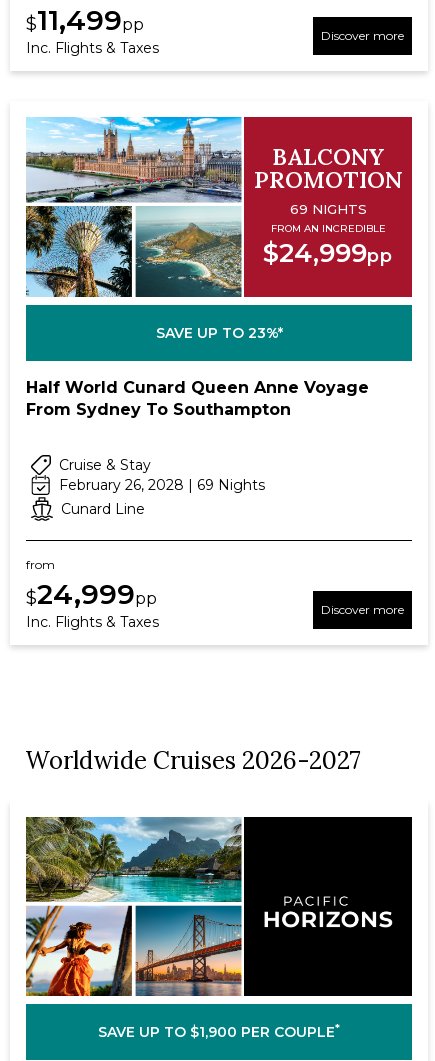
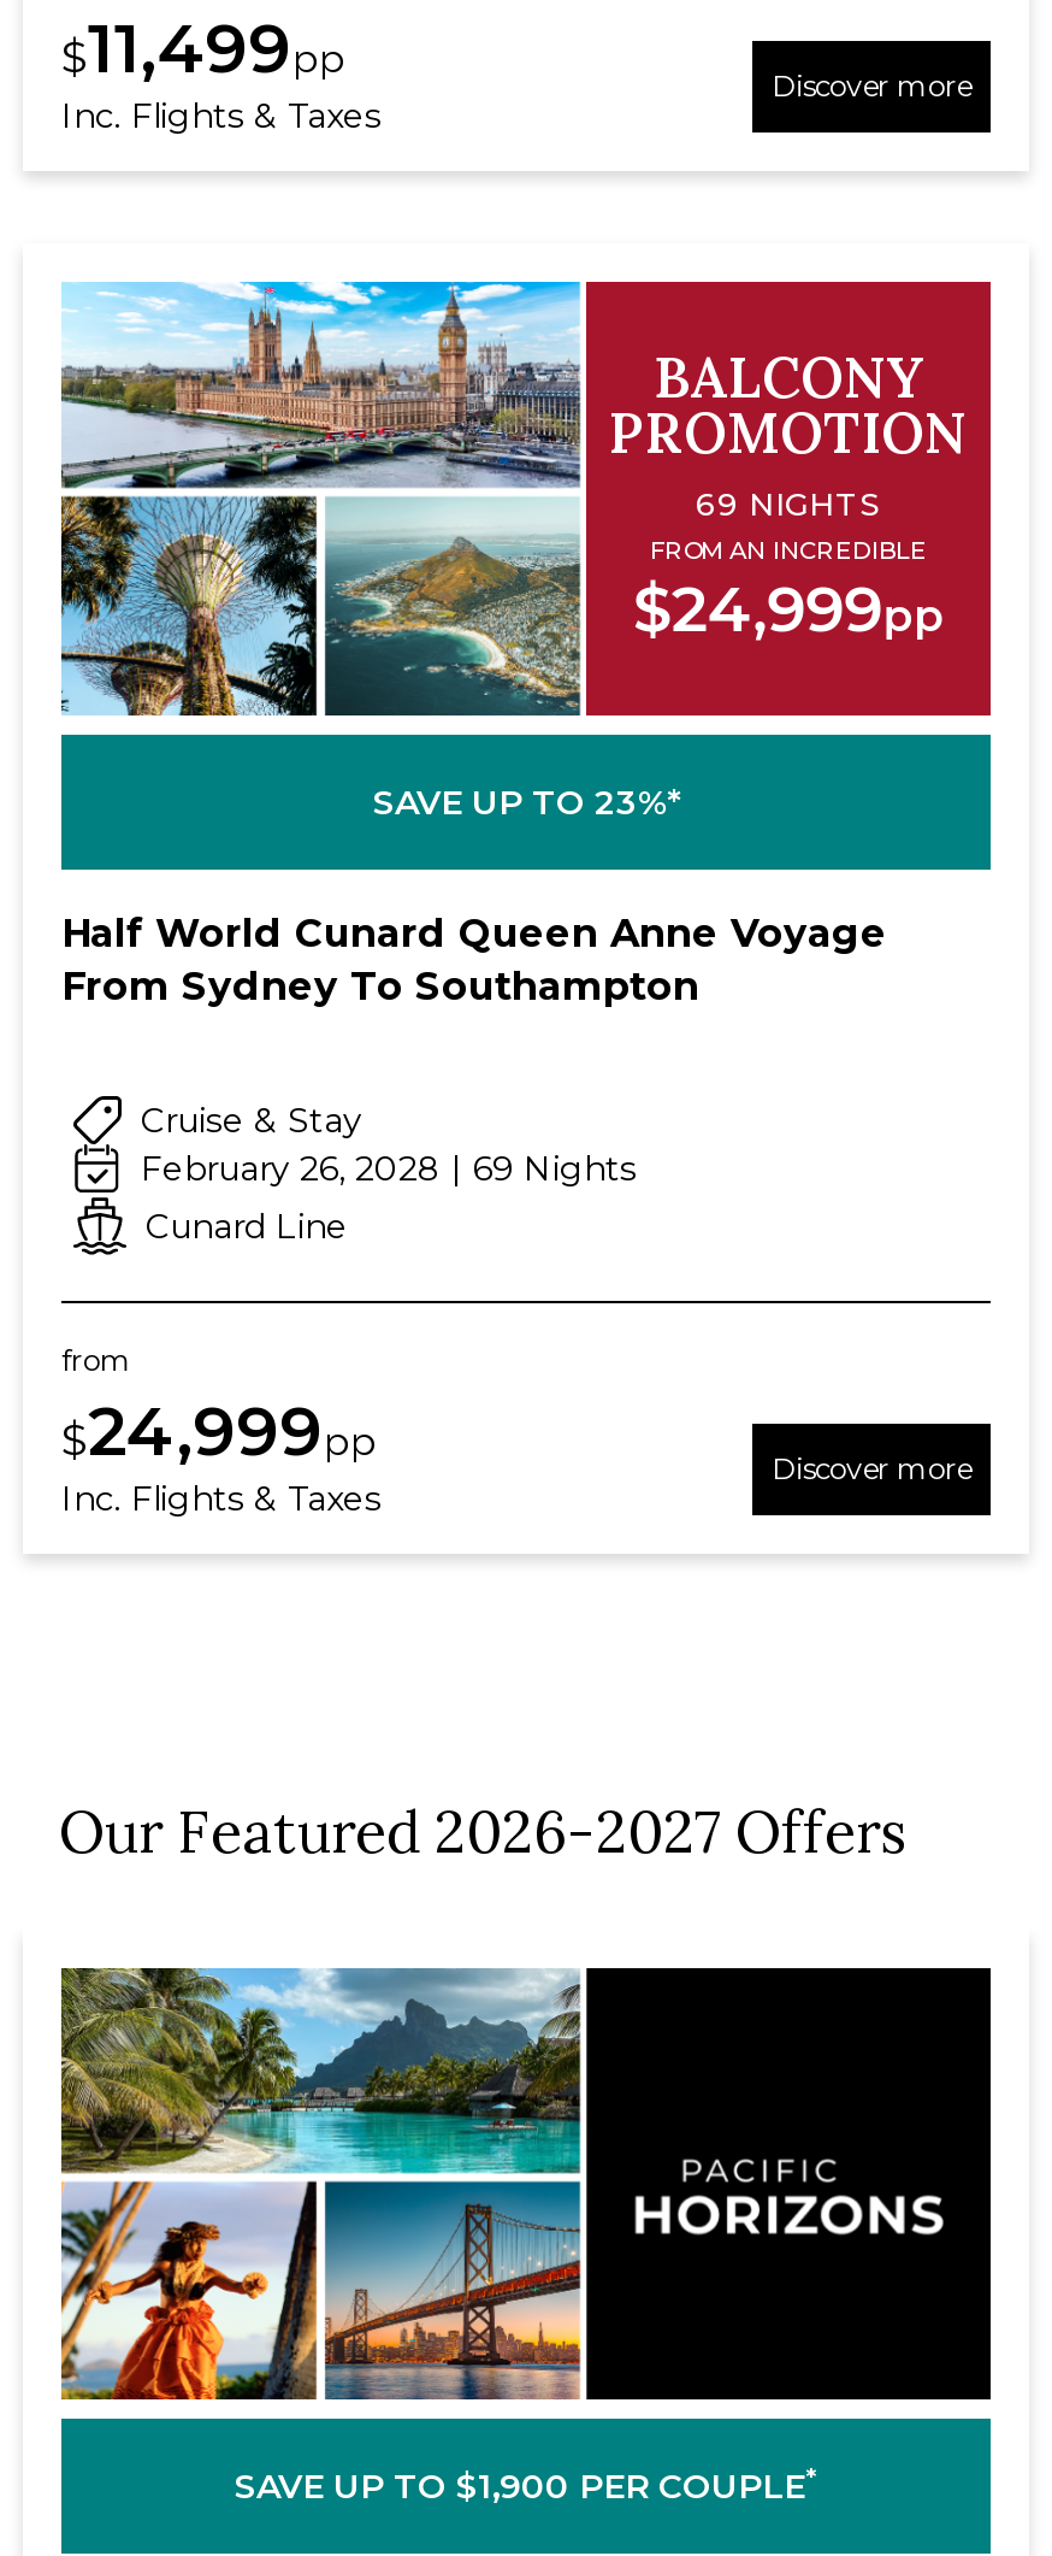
[25,745,361,776] Worldwide Cruises 2026-2027 -> [59,1794,906,1869] Our Featured 2026-2027 Offers

